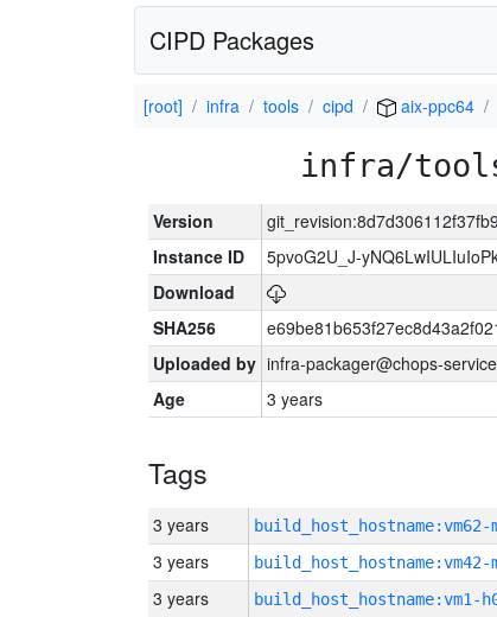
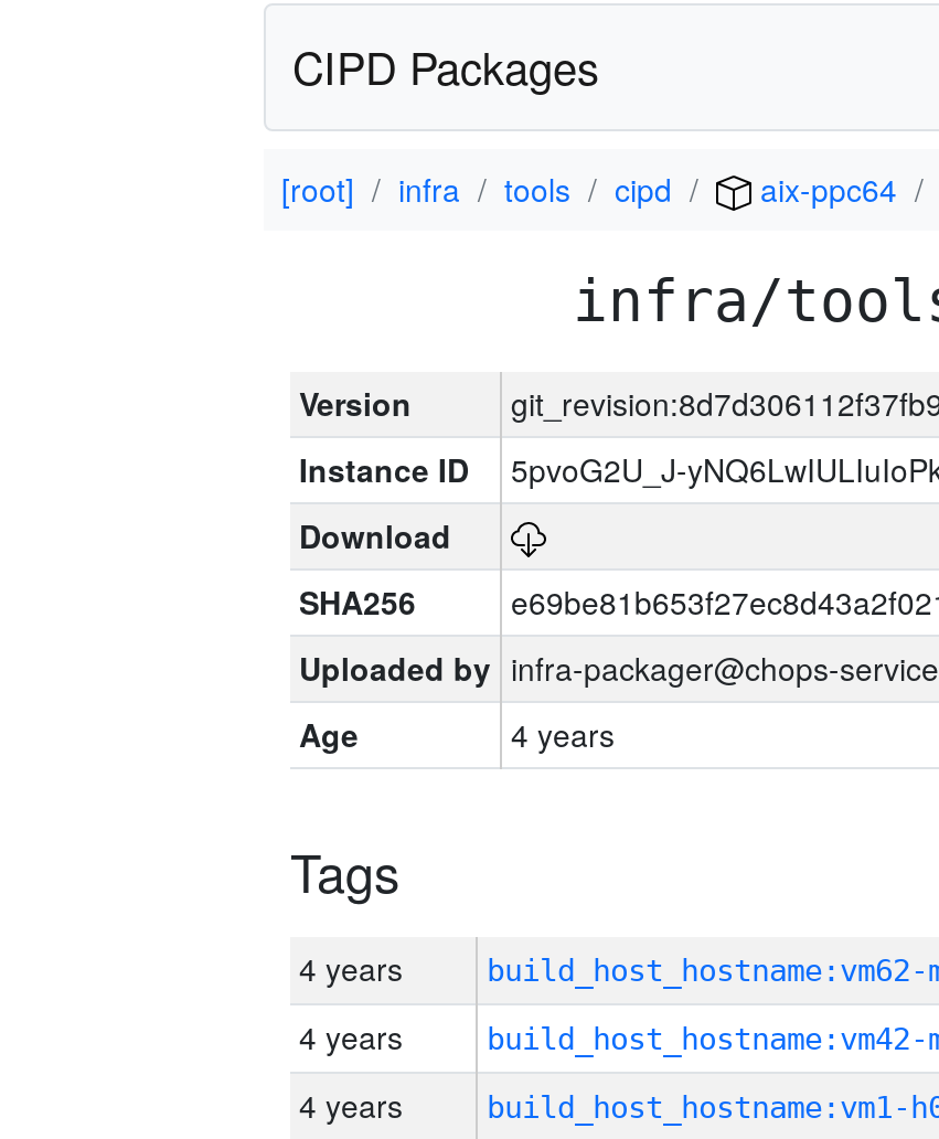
[267,387,323,411] 3 years -> [511,712,615,756] 4 years
[153,513,209,536] 3 years -> [299,946,403,990] 4 years
[153,549,209,573] 3 years -> [299,1014,403,1058] 4 years
[153,586,209,610] 3 years -> [299,1083,403,1127] 4 years

